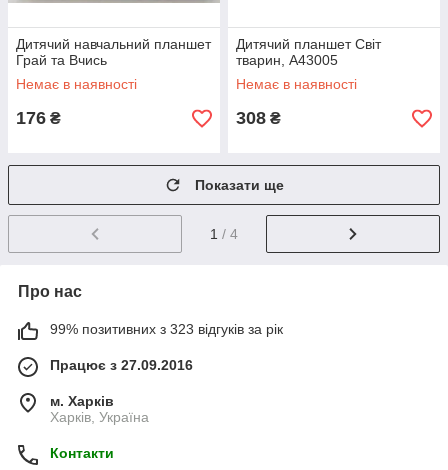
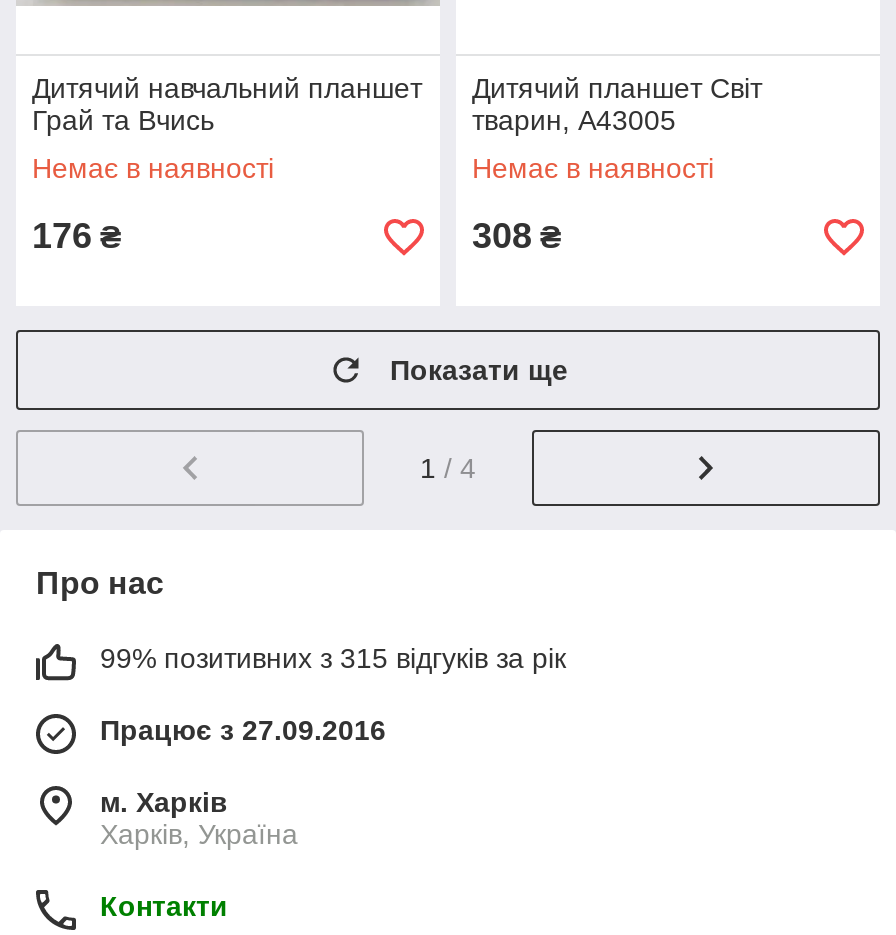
[50,321,283,337] 99% позитивних з 323 відгуків за рік -> [100,642,566,674] 99% позитивних з 315 відгуків за рік

